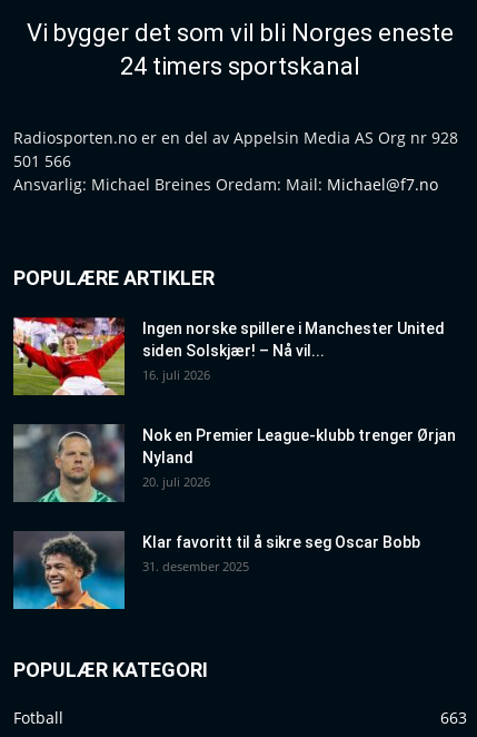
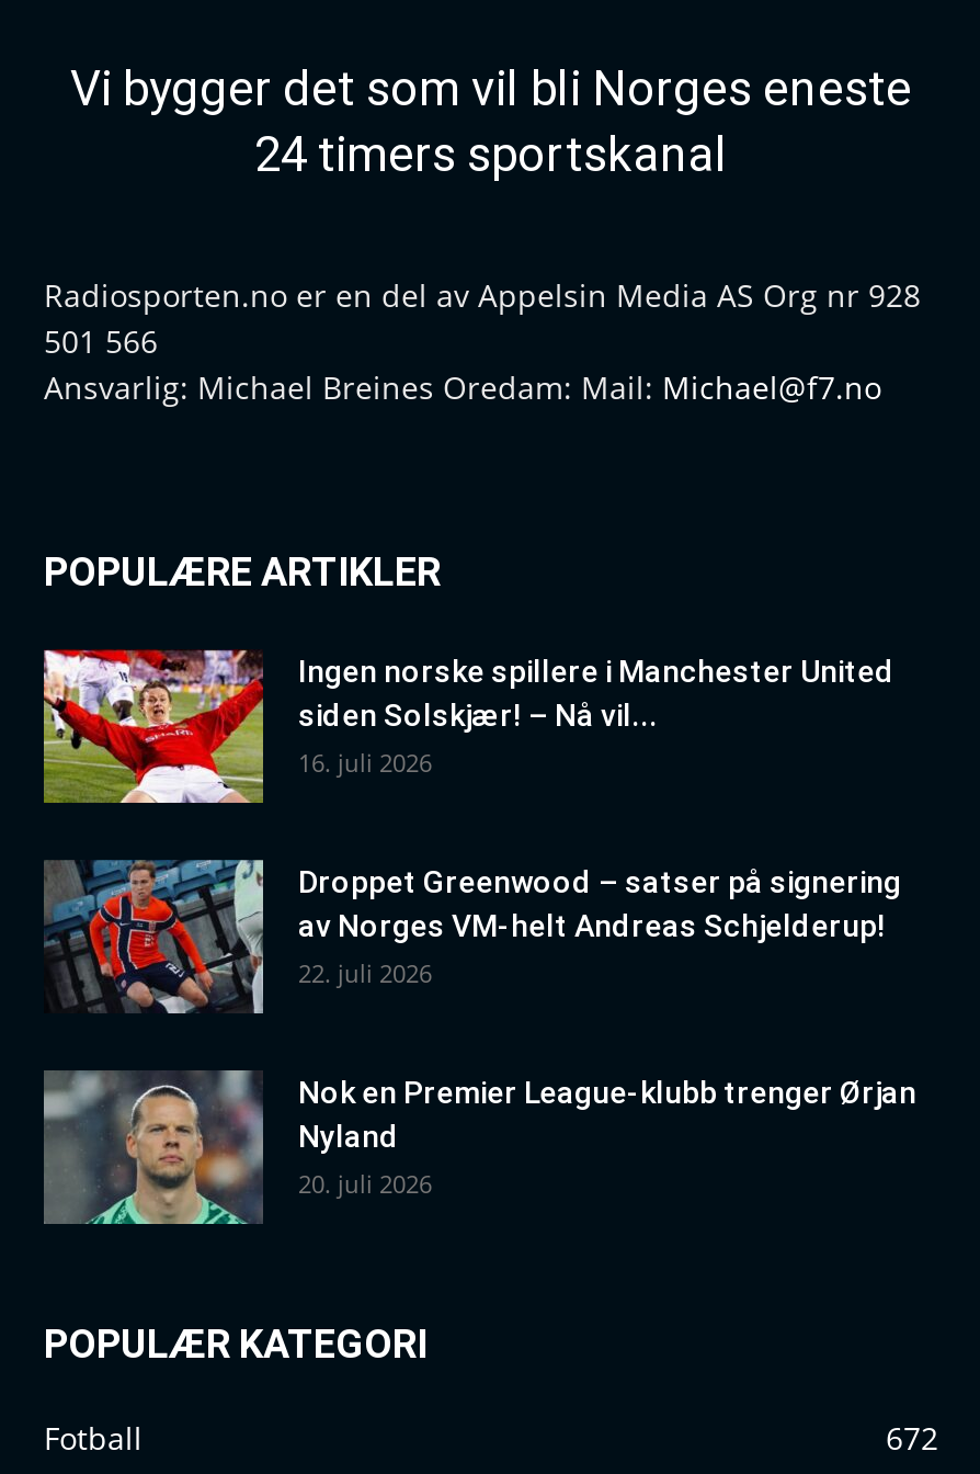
none -> [44,858,901,1013] [image] | Droppet Greenwood – satser på signering | av Norges VM-helt Andreas Schjelderup! | 22. juli 2026
moved [12,422,456,504] -> [42,1066,916,1228]: [image] | Nok en Premier League-klubb trenger Ørjan | Nyland | 20. juli 2026
[12,531,420,610] [image] | Klar favoritt til å sikre seg Oscar Bobb | 31. desember 2025 -> none
[440,707,467,728] 663 -> [886,1417,938,1459] 672

